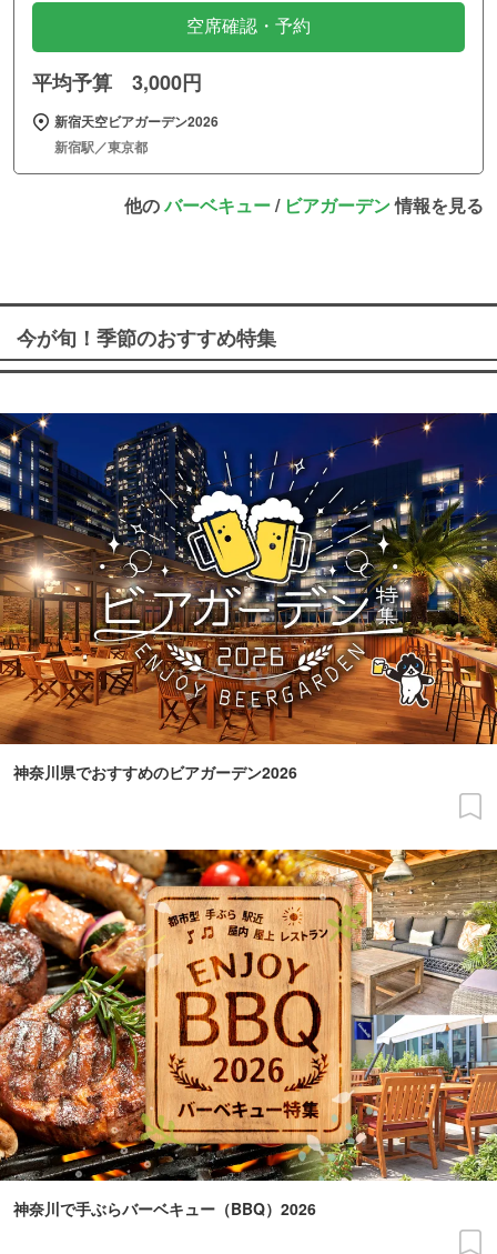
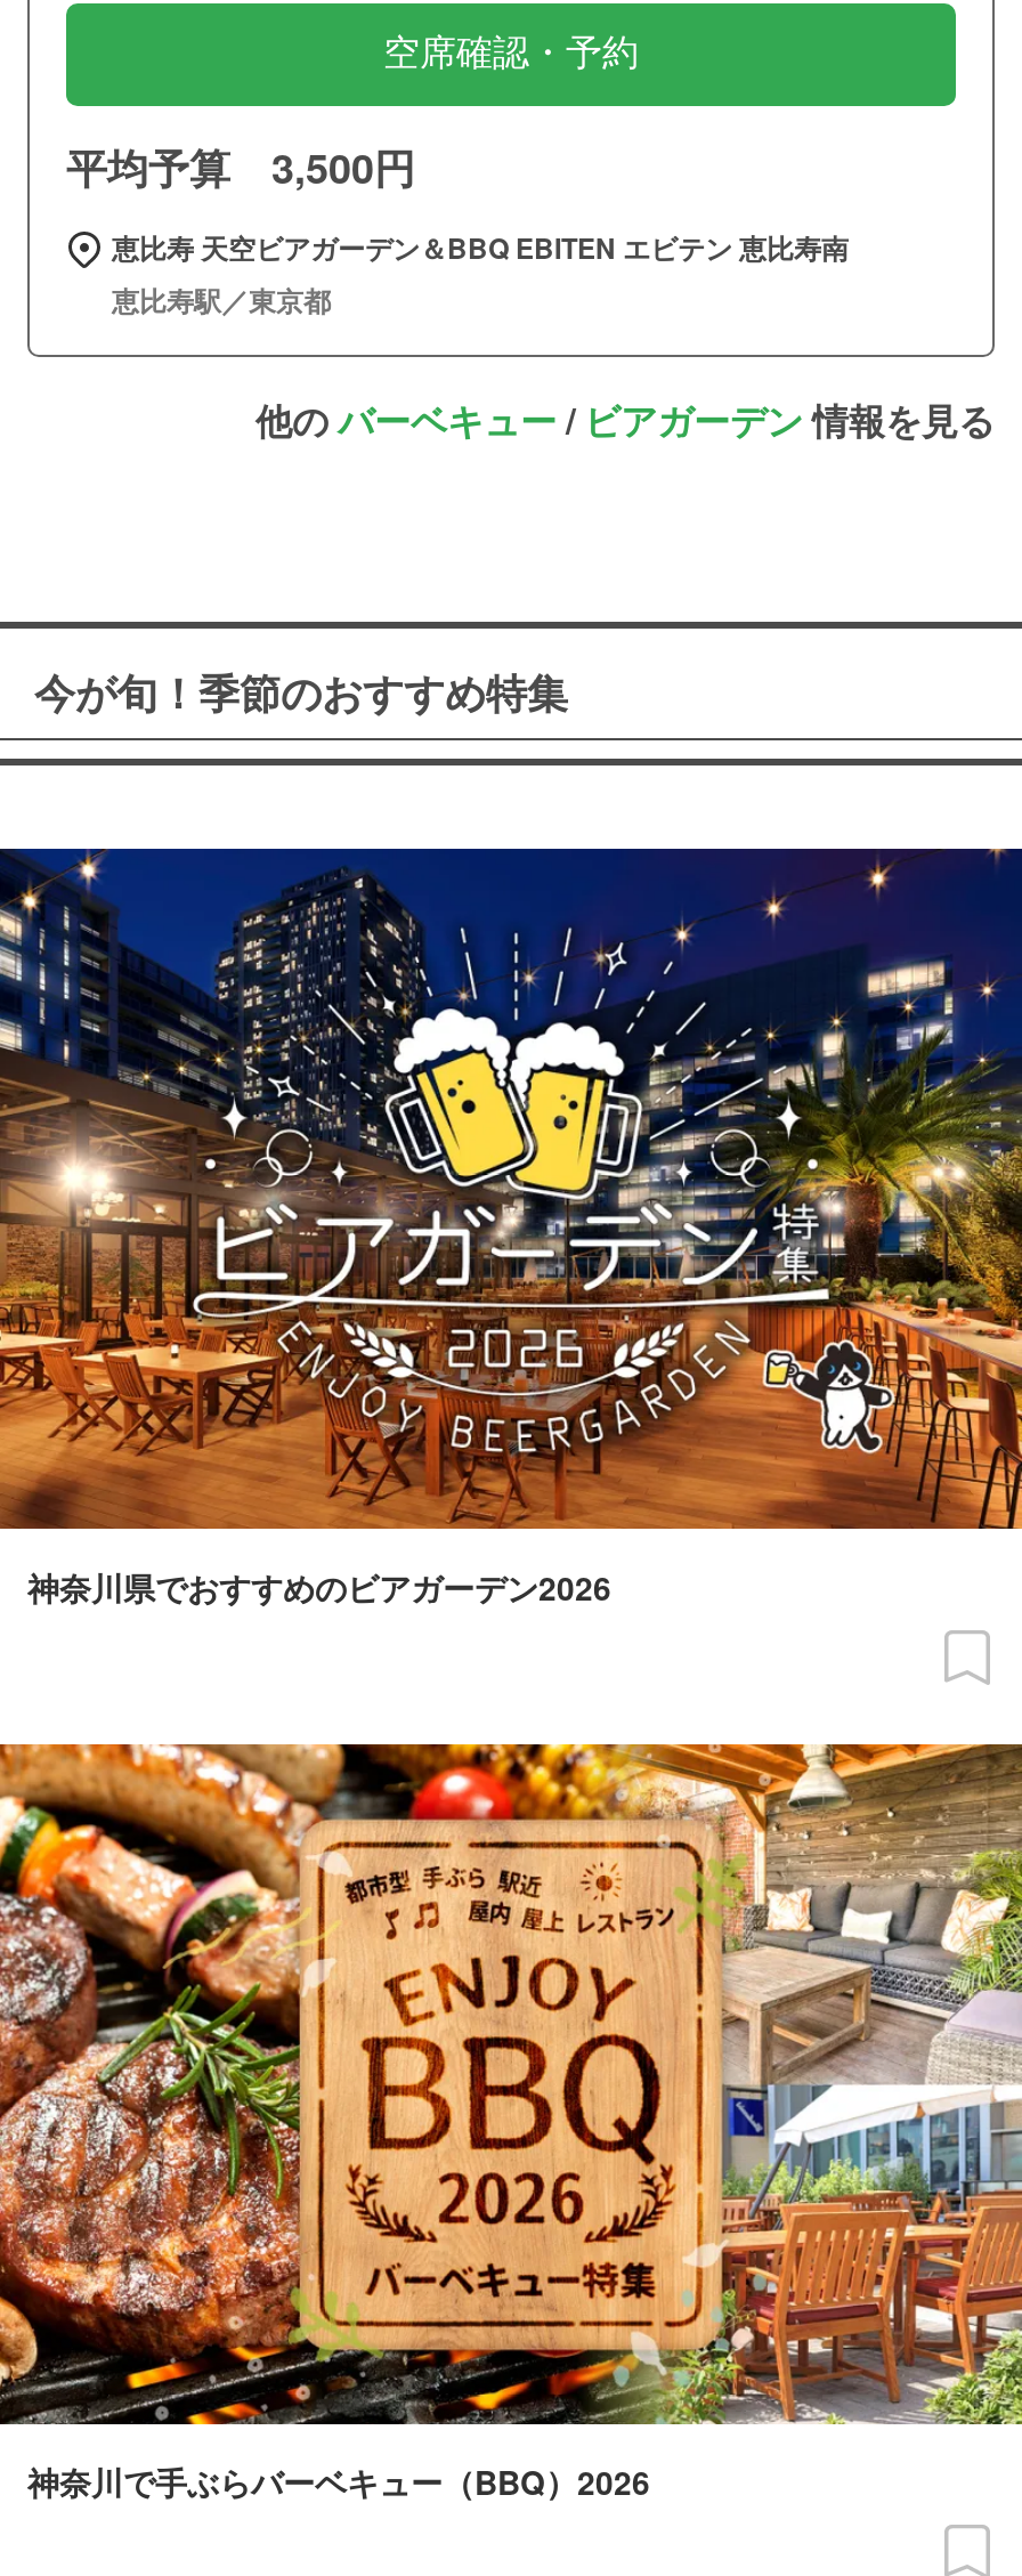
[32,68,202,96] 平均予算 3,000円 -> [66,139,415,198] 平均予算 3,500円
[54,111,219,156] 新宿天空ビアガーデン2026 | 新宿駅／東京都 -> [112,228,849,321] 恵比寿 天空ビアガーデン＆BBQ EBITEN エビテン 恵比寿南 | 恵比寿駅／東京都

